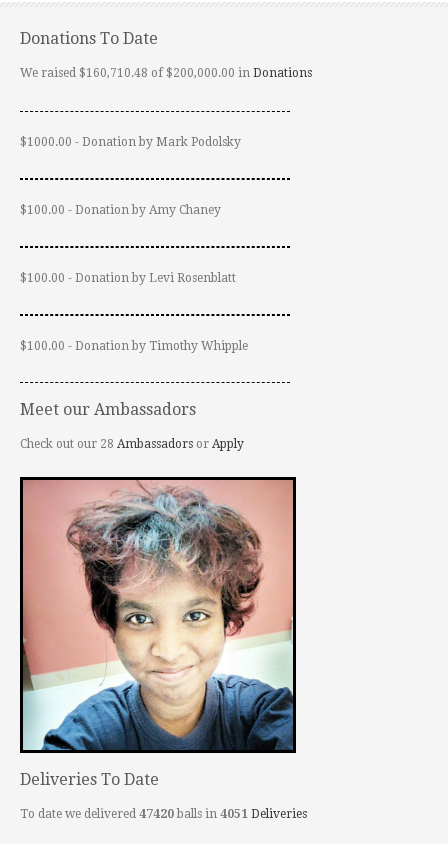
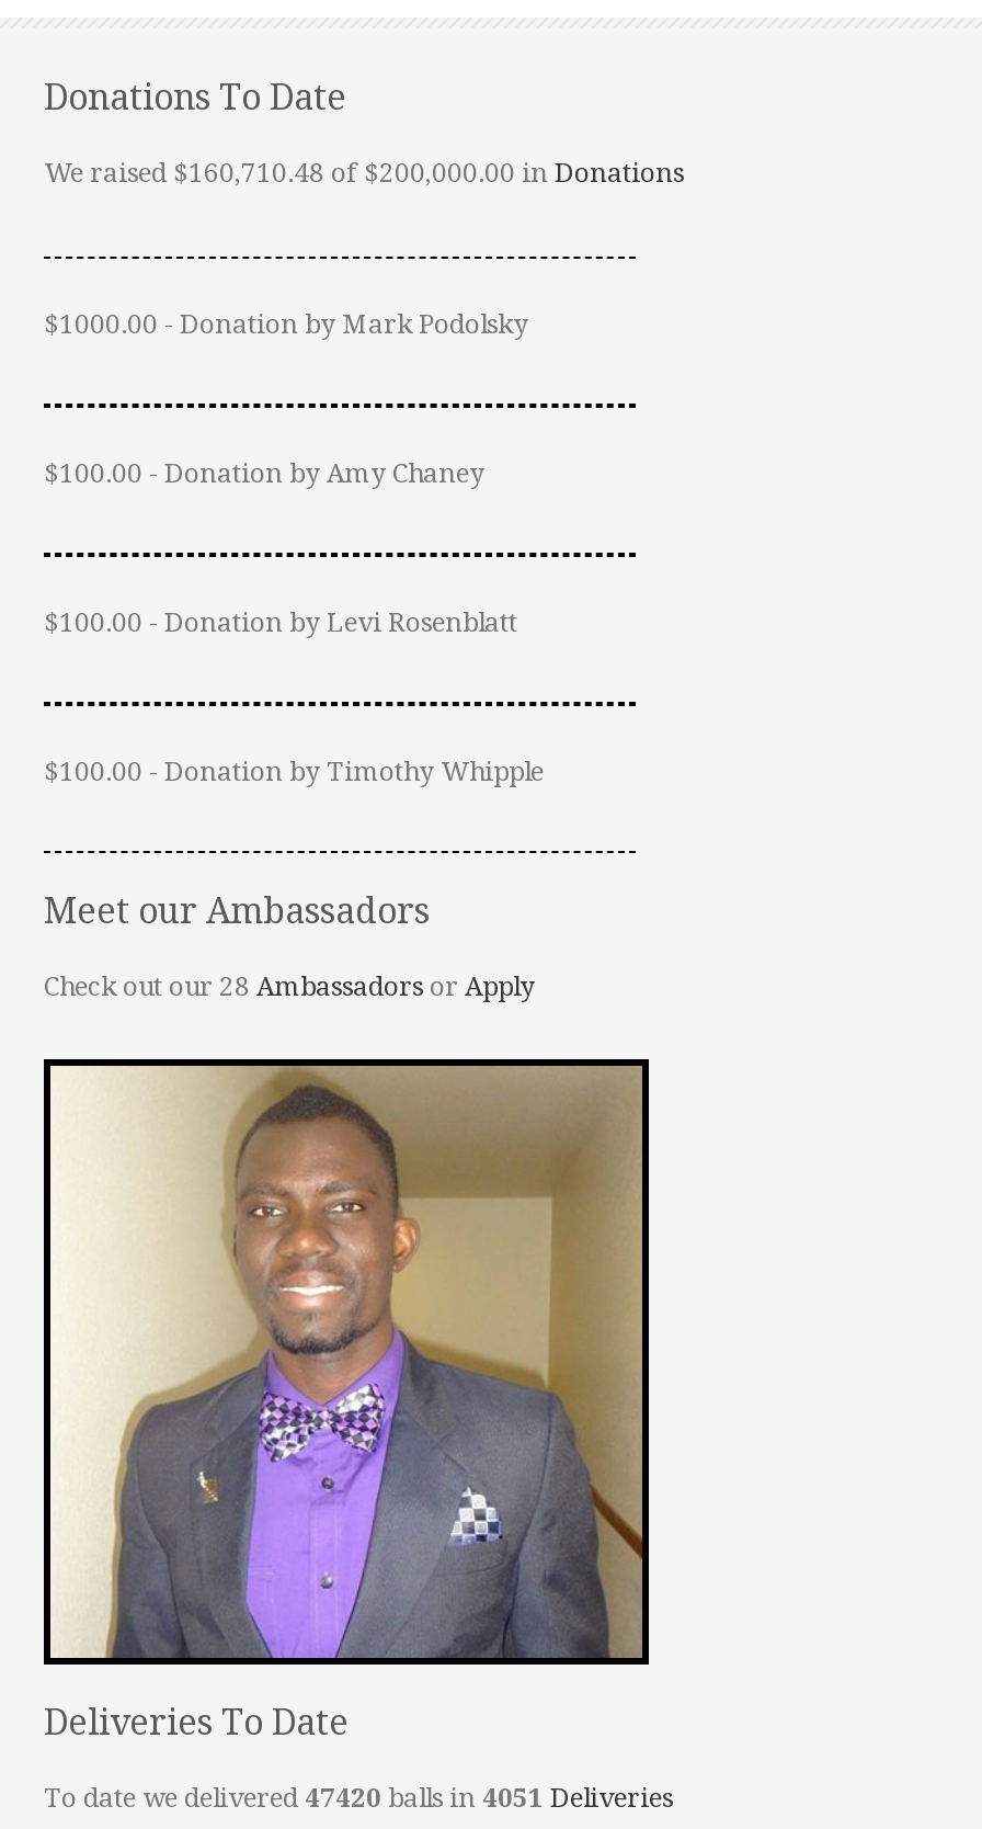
[22,479,294,751] [image] -> [48,1064,644,1660] [image]

